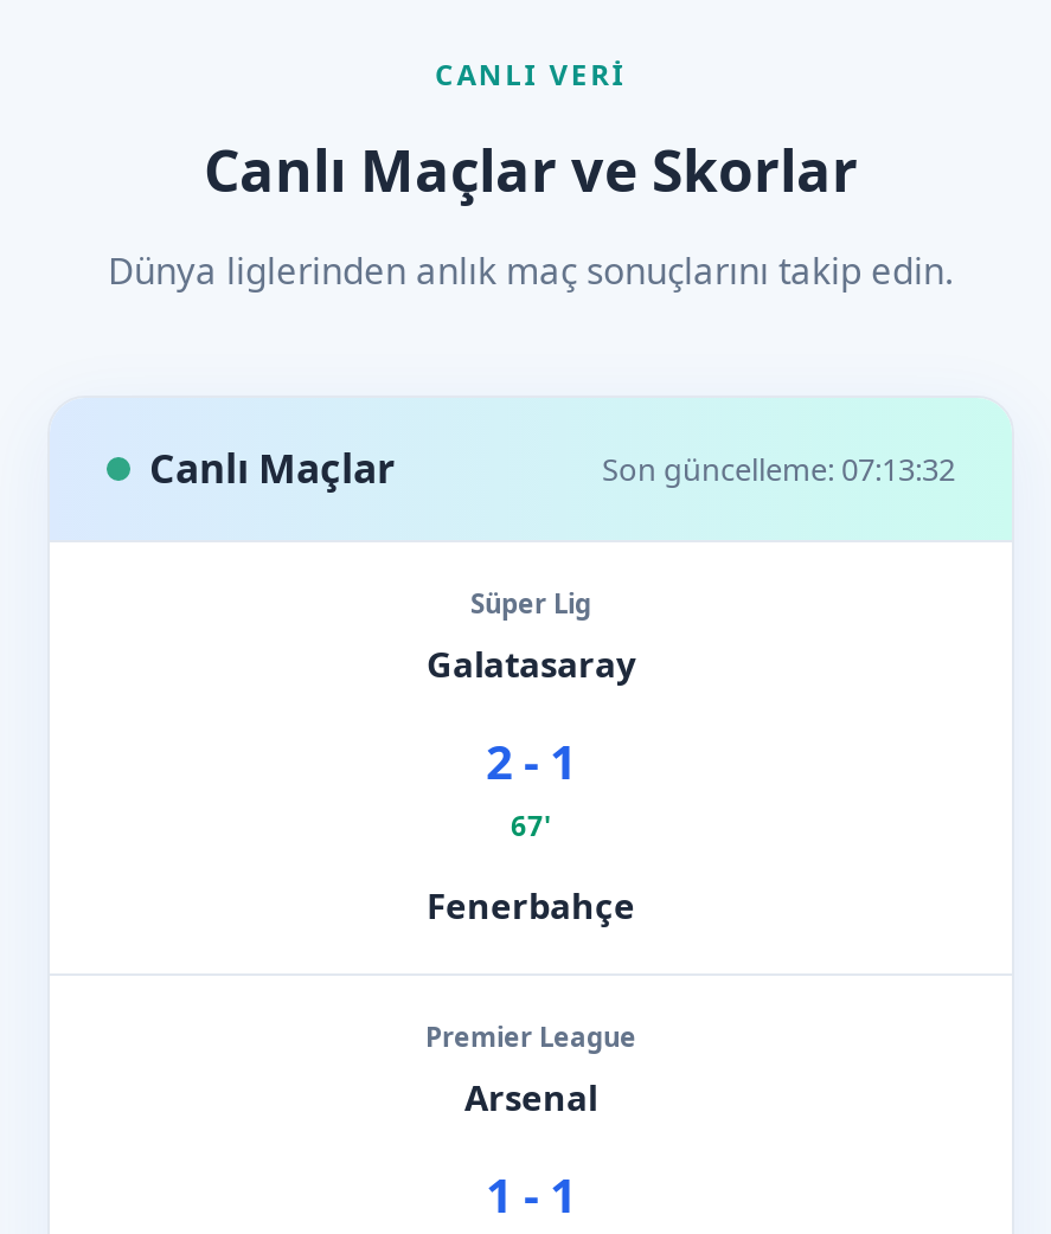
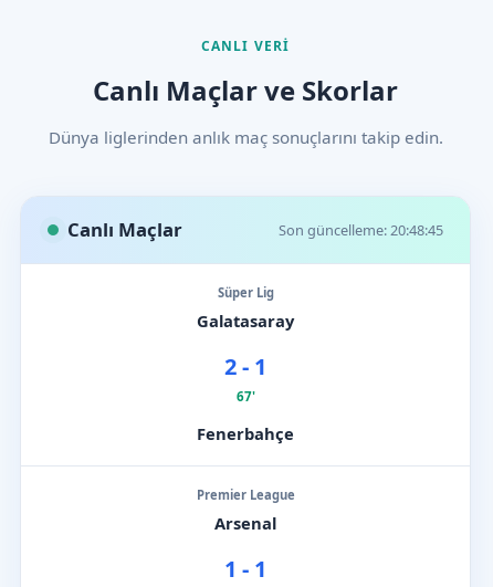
[602,446,955,489] Son güncelleme: 07:13:32 -> [279,219,443,239] Son güncelleme: 20:48:45

